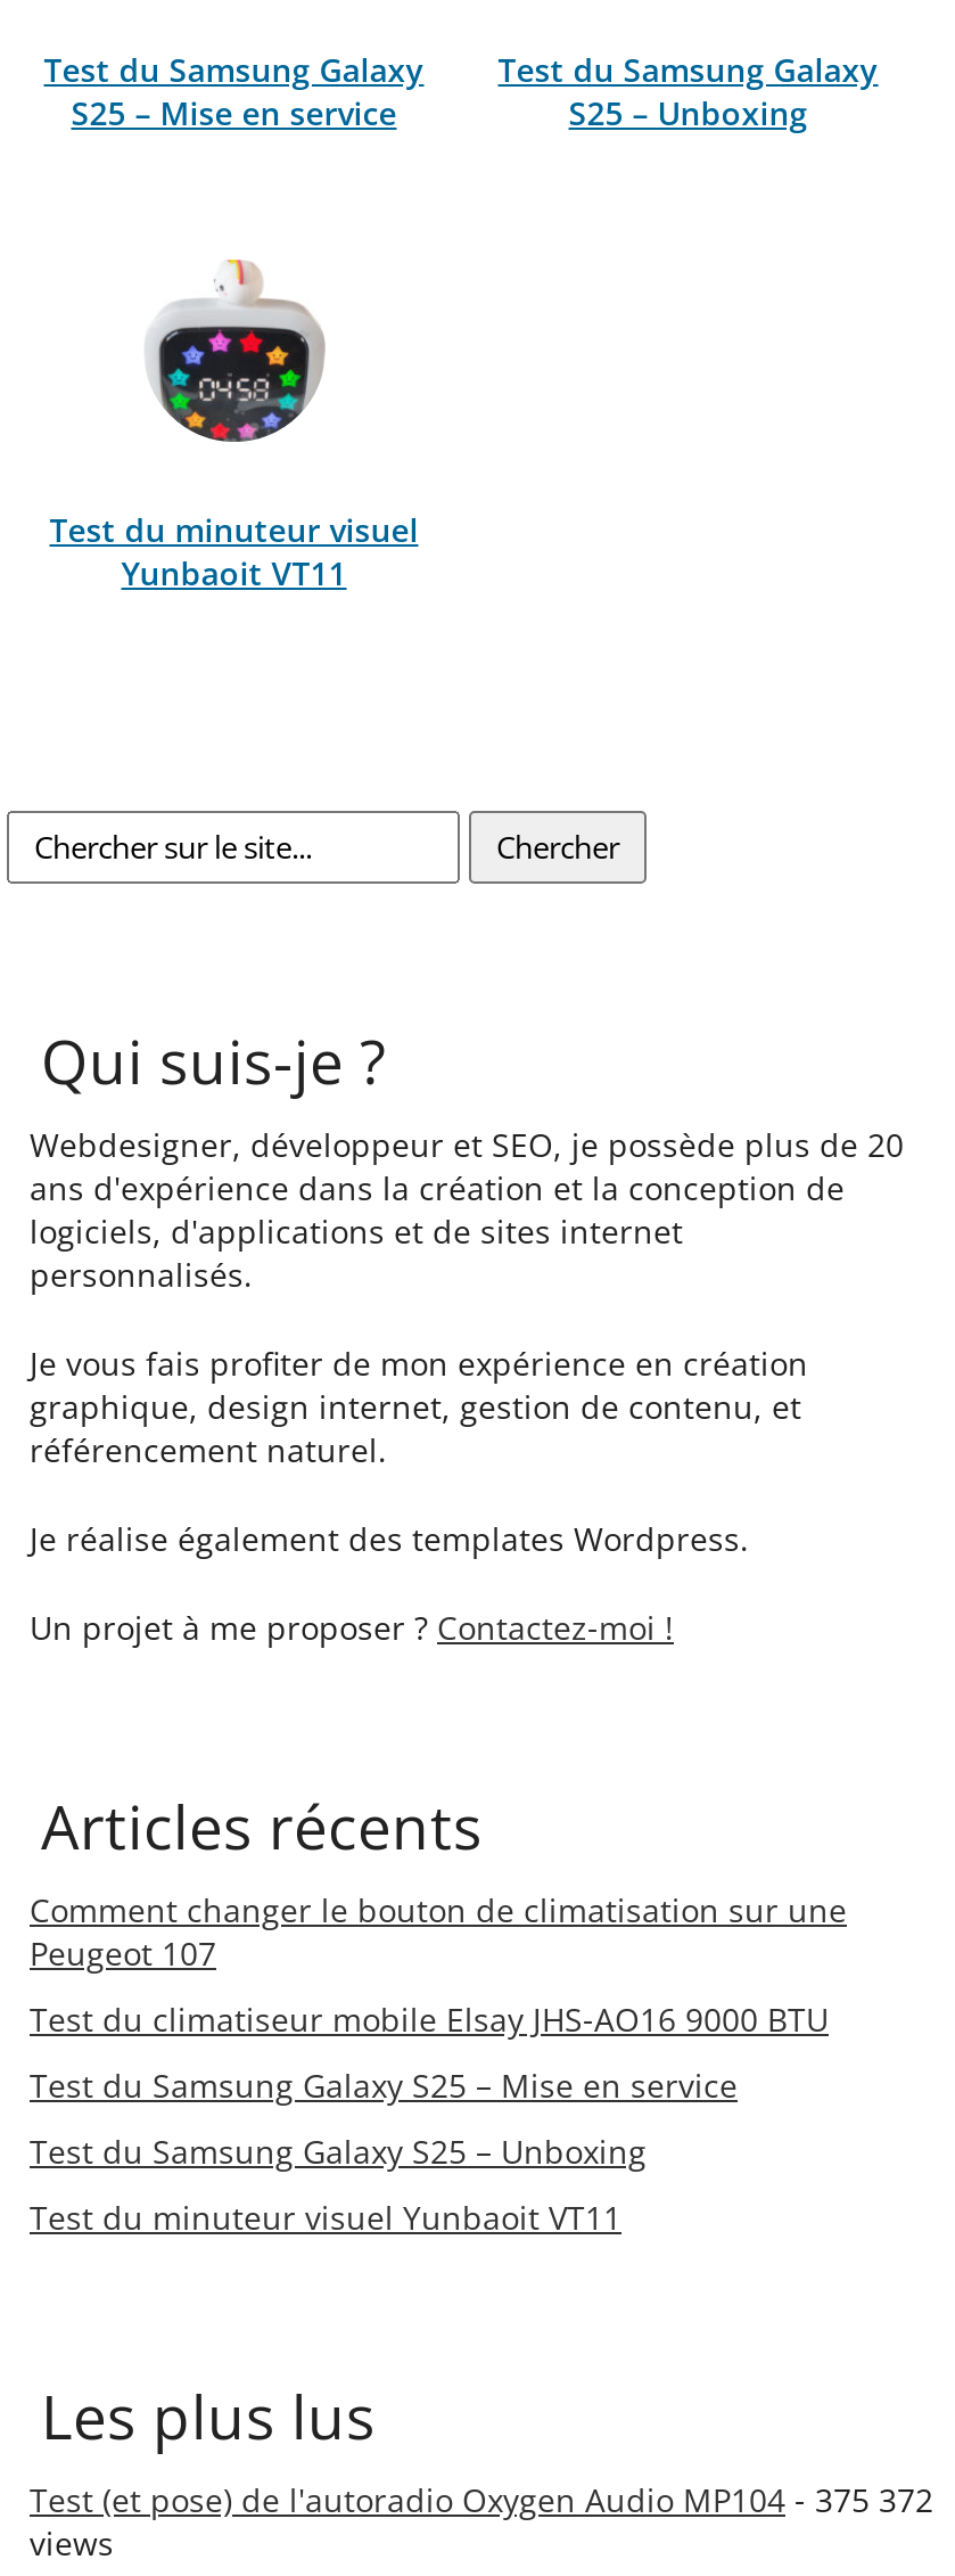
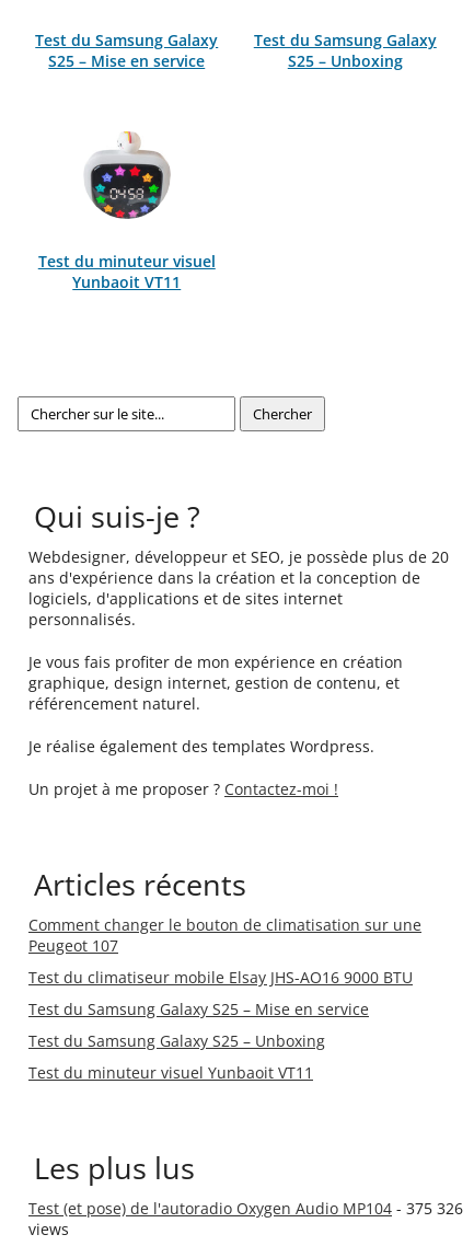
[30,2478,933,2521] Test (et pose) de l'autoradio Oxygen Audio MP104 - 375 372 -> [28,1198,463,1219] Test (et pose) de l'autoradio Oxygen Audio MP104 - 375 326

